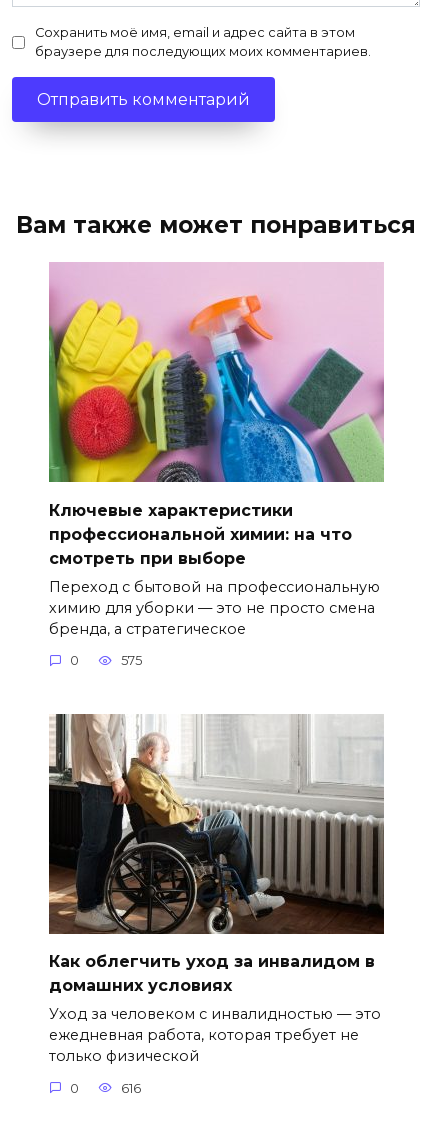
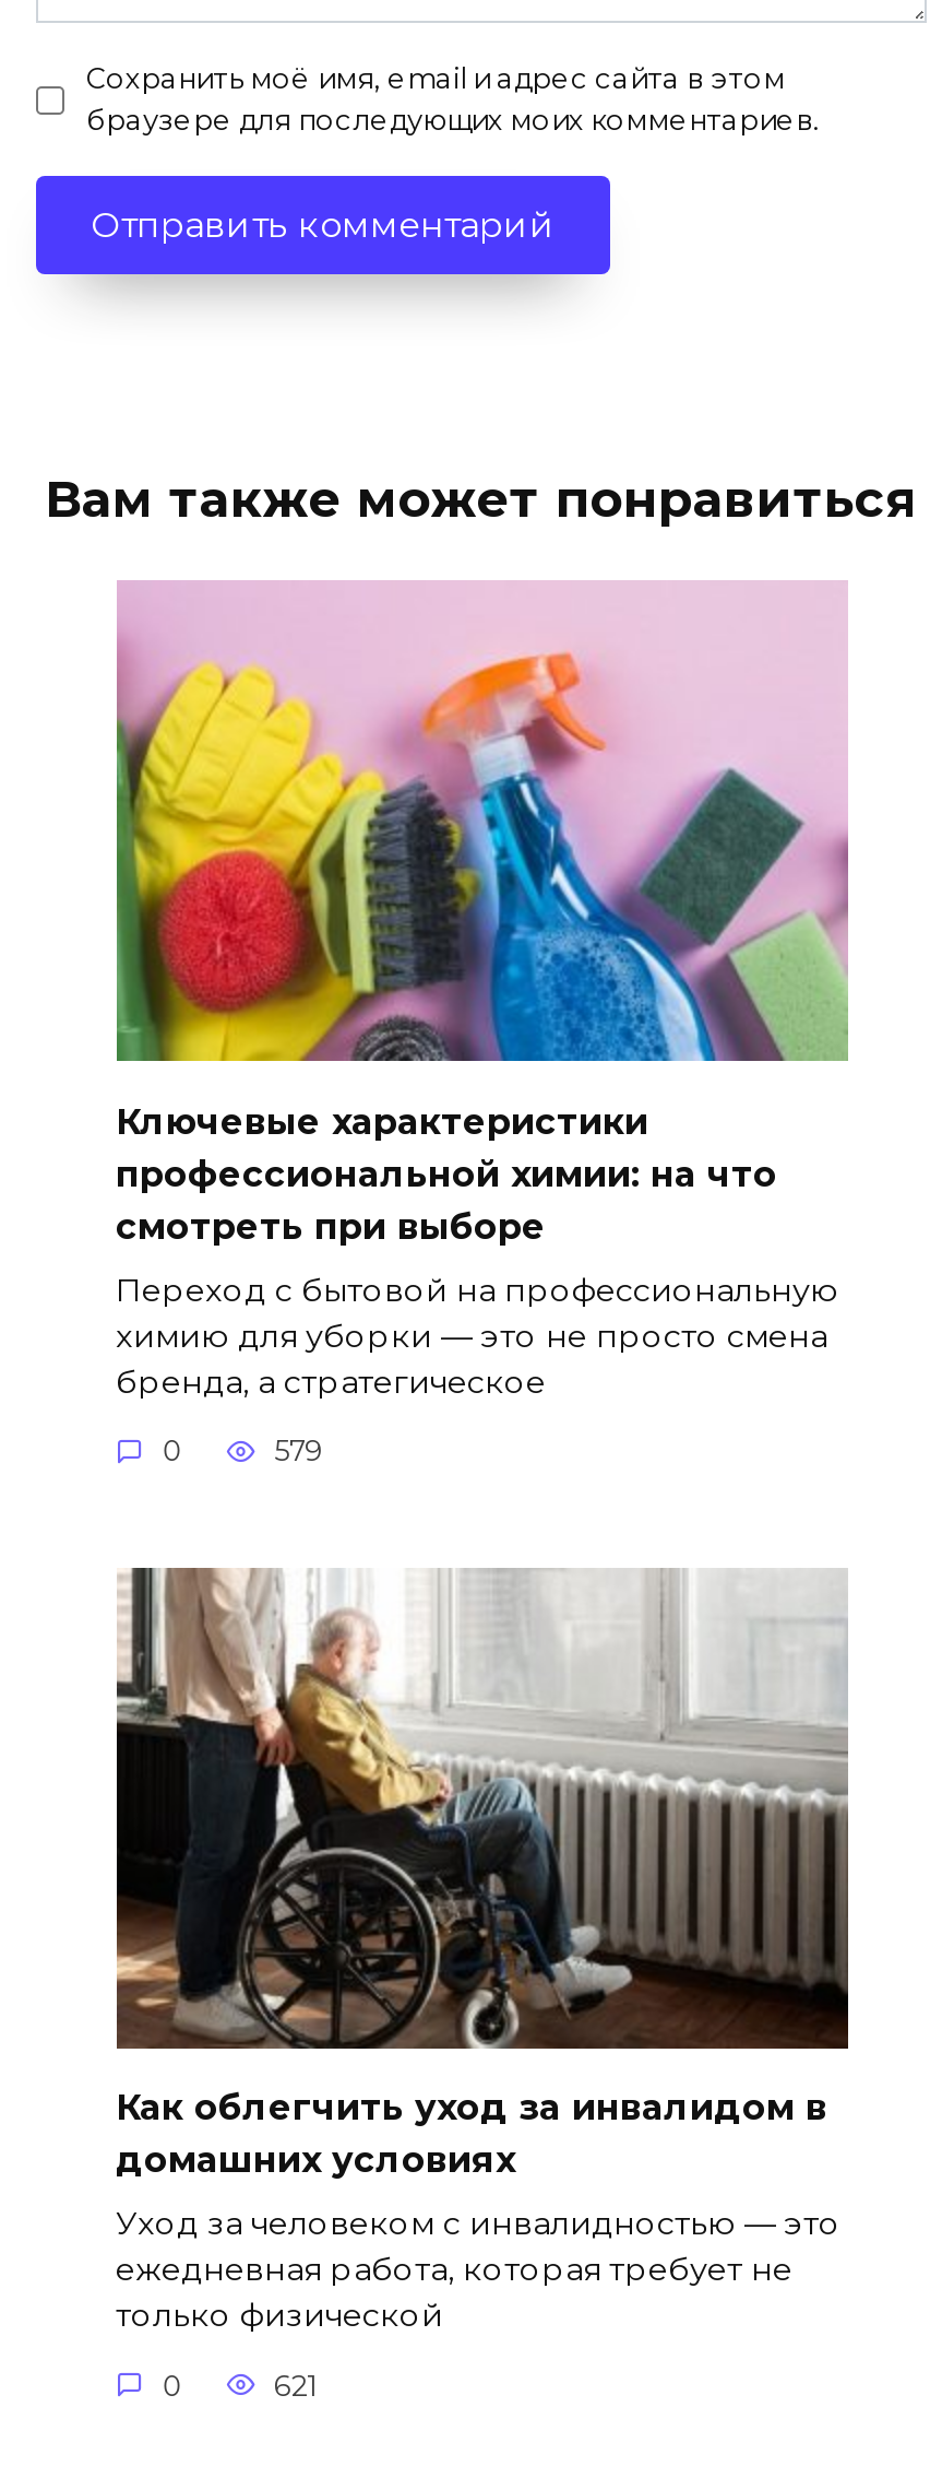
[121,653,142,668] 575 -> [274,1435,322,1468] 579
[121,1081,141,1096] 616 -> [274,2370,315,2402] 621

